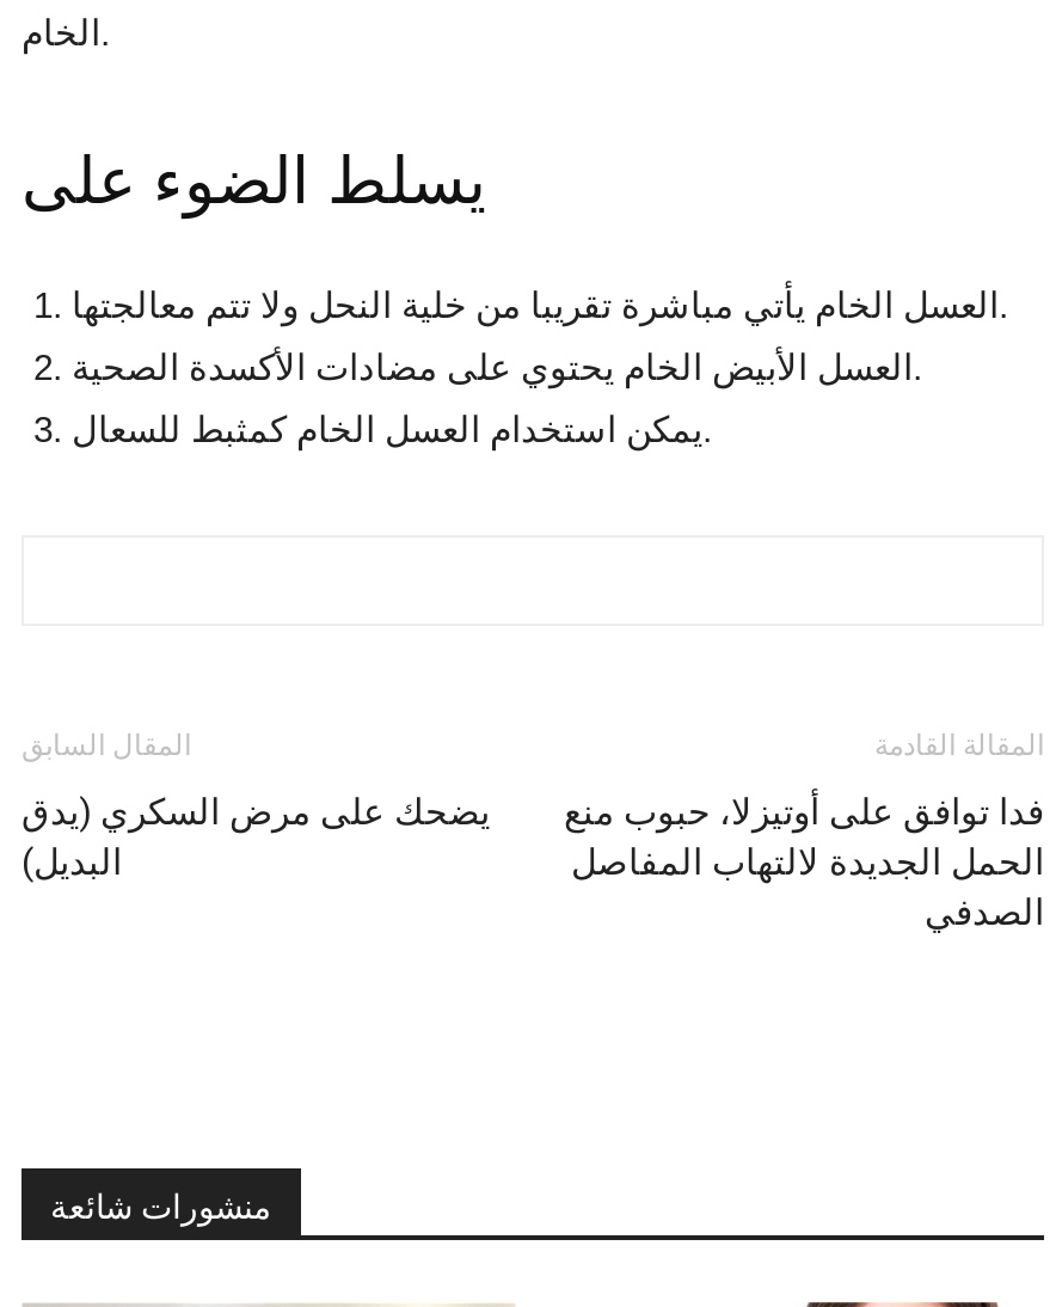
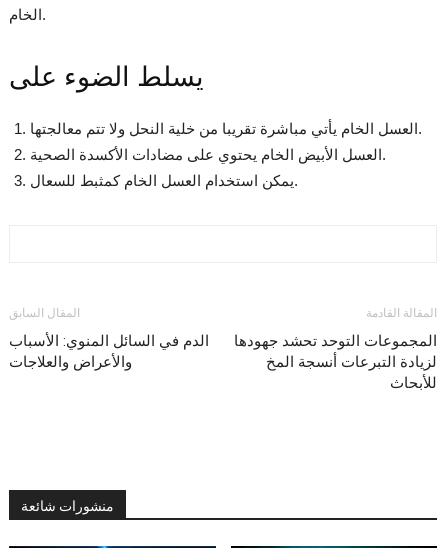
[22,791,490,884] يضحك على مرض السكري (يدق | البديل) -> [9,332,209,371] الدم في السائل المنوي: الأسباب | والأعراض والعلاجات
[564,791,1044,934] فدا توافق على أوتيزلا، حبوب منع | الحمل الجديدة لالتهاب المفاصل | الصدفي -> [234,332,437,392] المجموعات التوحد تحشد جهودها | لزيادة التبرعات أنسجة المخ | للأبحاث

